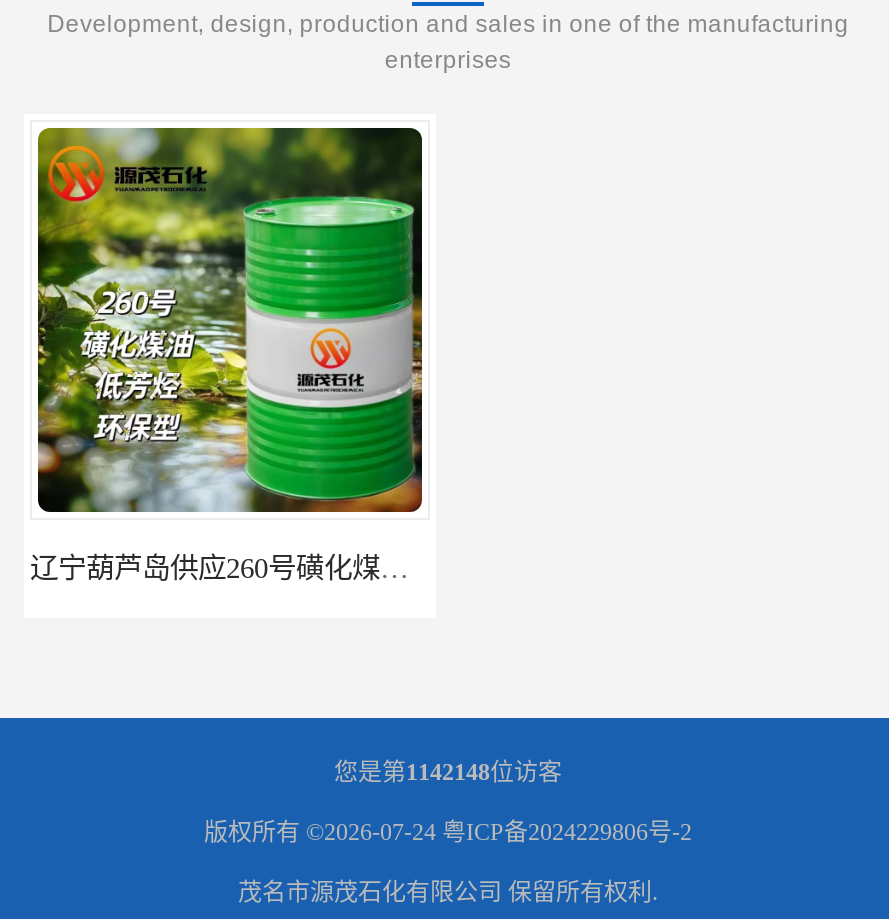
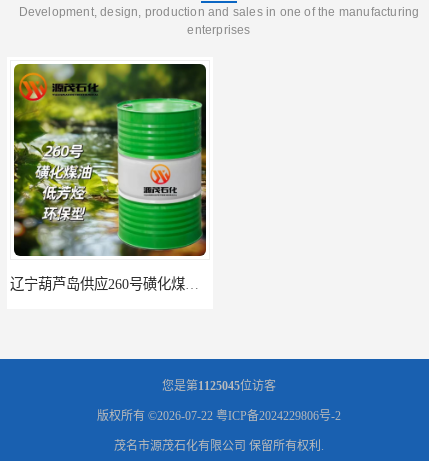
[334,758,562,786] 您是第1142148位访客 -> [162,379,276,393] 您是第1125045位访客
[204,818,692,846] 版权所有 ©2026-07-24粤ICP备2024229806号-2 -> [97,409,341,423] 版权所有 ©2026-07-22粤ICP备2024229806号-2

